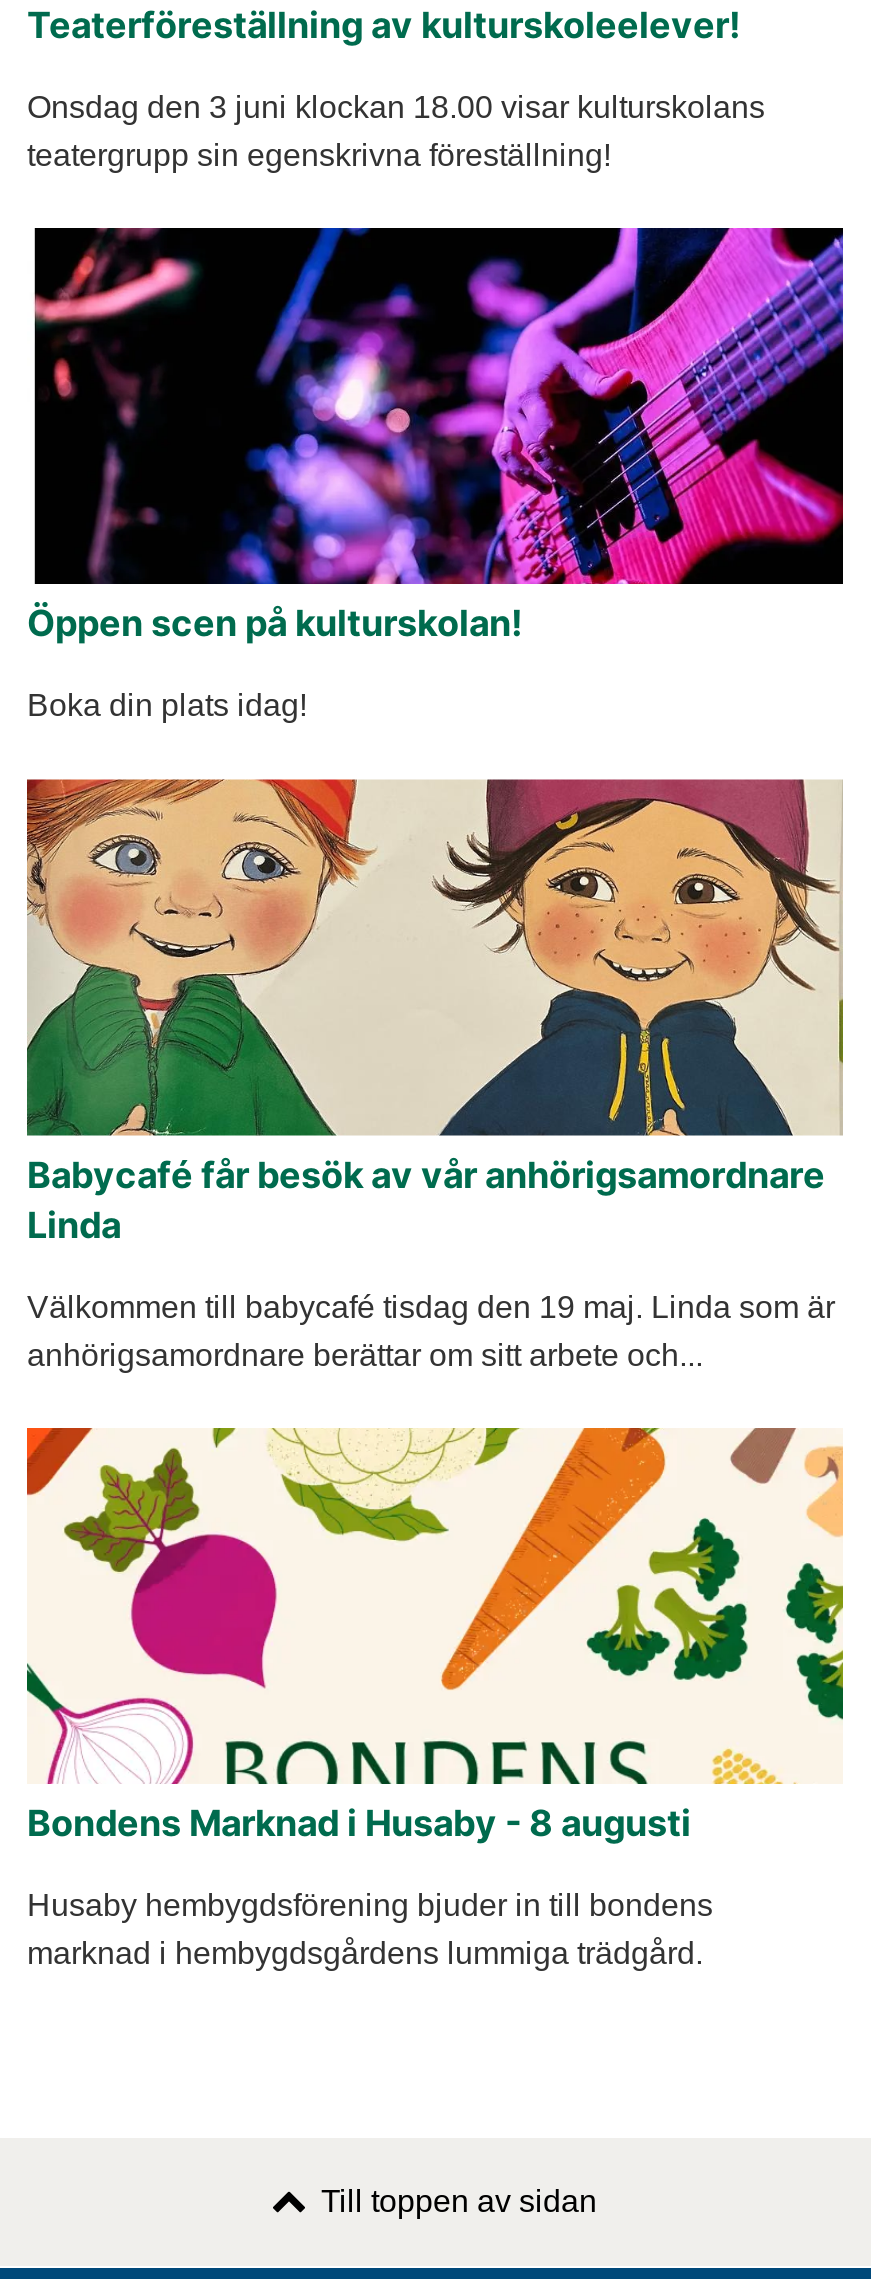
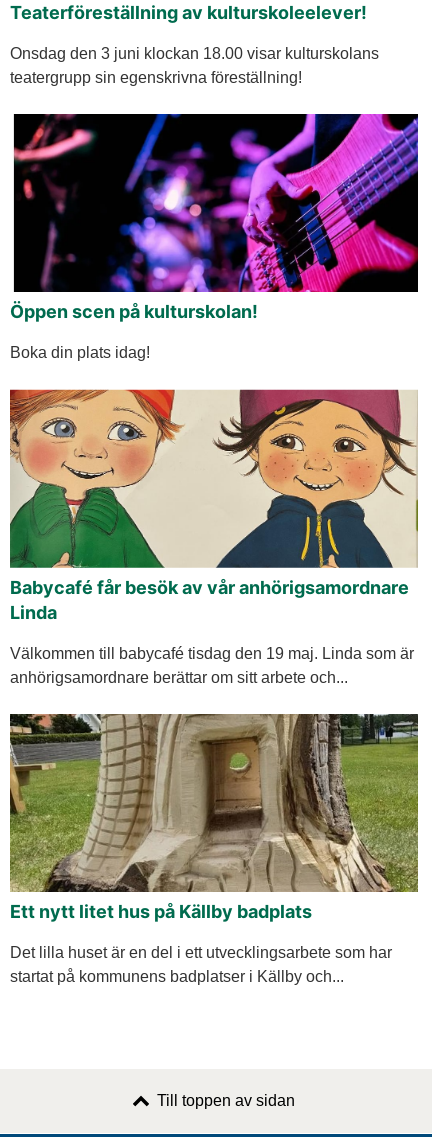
[25,1426,845,1845] [image] | Bondens Marknad i Husaby - 8 augusti -> [9,713,419,922] [image] | Ett nytt litet hus på Källby badplats
[27,1889,713,1971] Husaby hembygdsförening bjuder in till bondens | marknad i hembygdsgårdens lummiga trädgård. -> [10,944,392,985] Det lilla huset är en del i ett utvecklingsarbete som har | startat på kommunens badplatser i Källby och...

